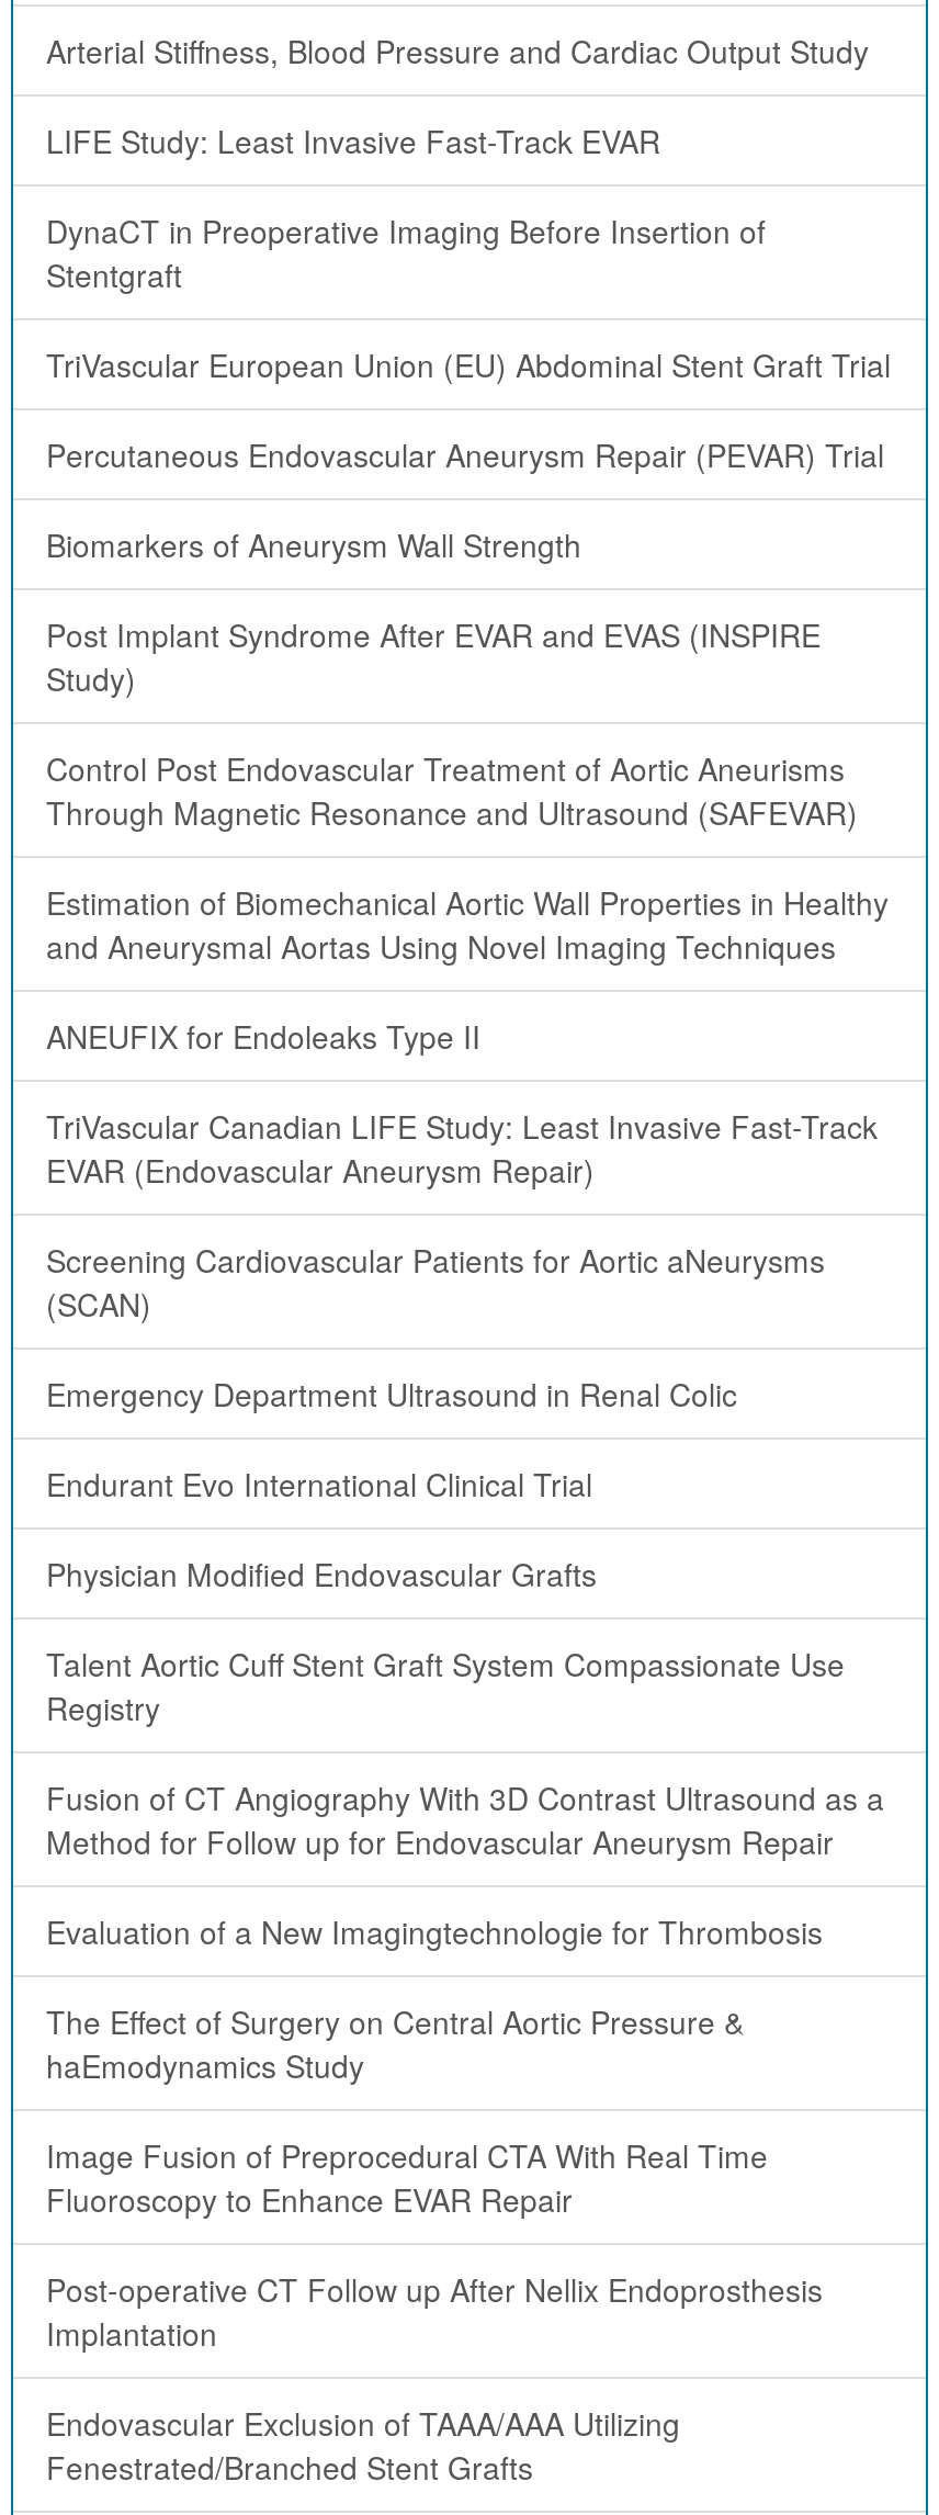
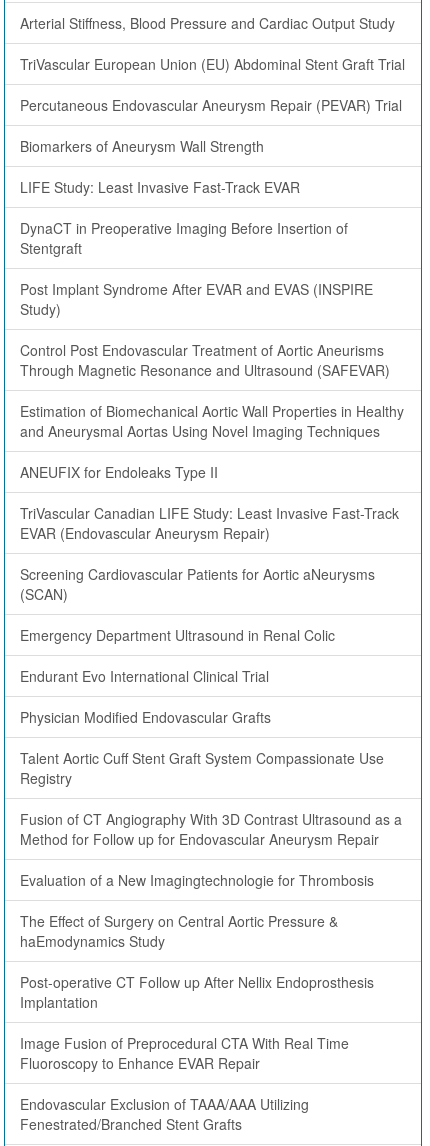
moved [46,119,766,296] -> [20,177,348,258]: LIFE Study: Least Invasive Fast-Track EVAR | DynaCT in Preoperative Imaging Before Insertion of | Stentgraft
moved [46,342,891,566] -> [20,54,405,156]: TriVascular European Union (EU) Abdominal Stent Graft Trial | Percutaneous Endovascular Aneurysm Repair (PEVAR) Trial | Biomarkers of Aneurysm Wall Strength
moved [46,2133,768,2221] -> [20,1033,349,1073]: Image Fusion of Preprocedural CTA With Real Time | Fluoroscopy to Enhance EVAR Repair
moved [46,2267,823,2355] -> [20,972,374,1012]: Post-operative CT Follow up After Nellix Endoprosthesis | Implantation

